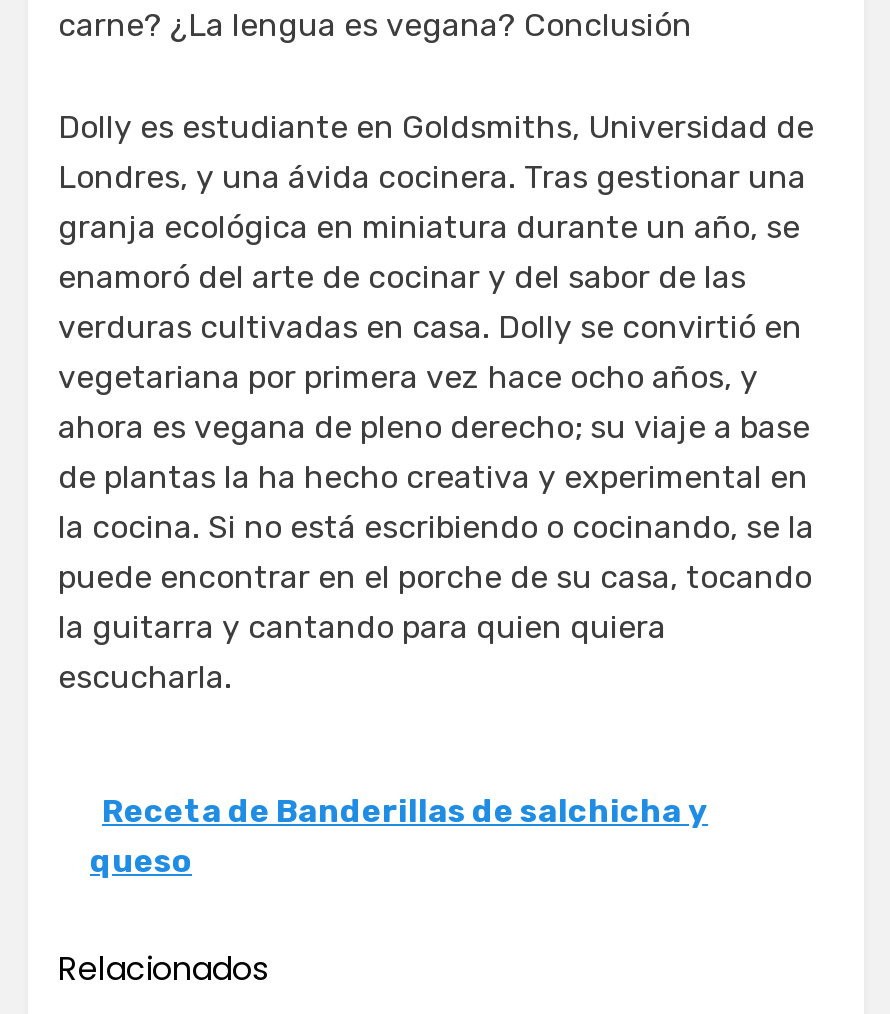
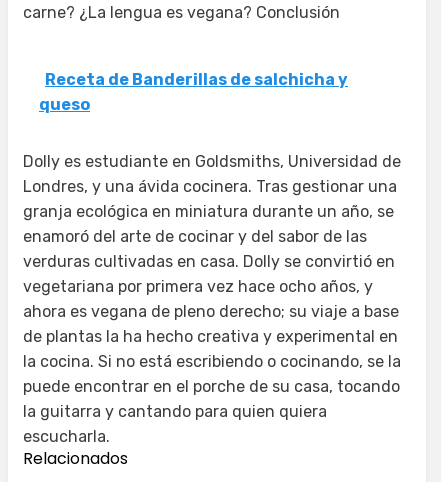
moved [58,108,814,696] -> [23,152,401,446]: Dolly es estudiante en Goldsmiths, Universidad de | Londres, y una ávida cocinera. Tras gestionar una | granja ecológica en miniatura durante un año, se | ... | la guitarra y cantando para quien quiera | escucharla.
moved [90,792,708,880] -> [39,70,348,114]: Receta de Banderillas de salchicha y | queso

